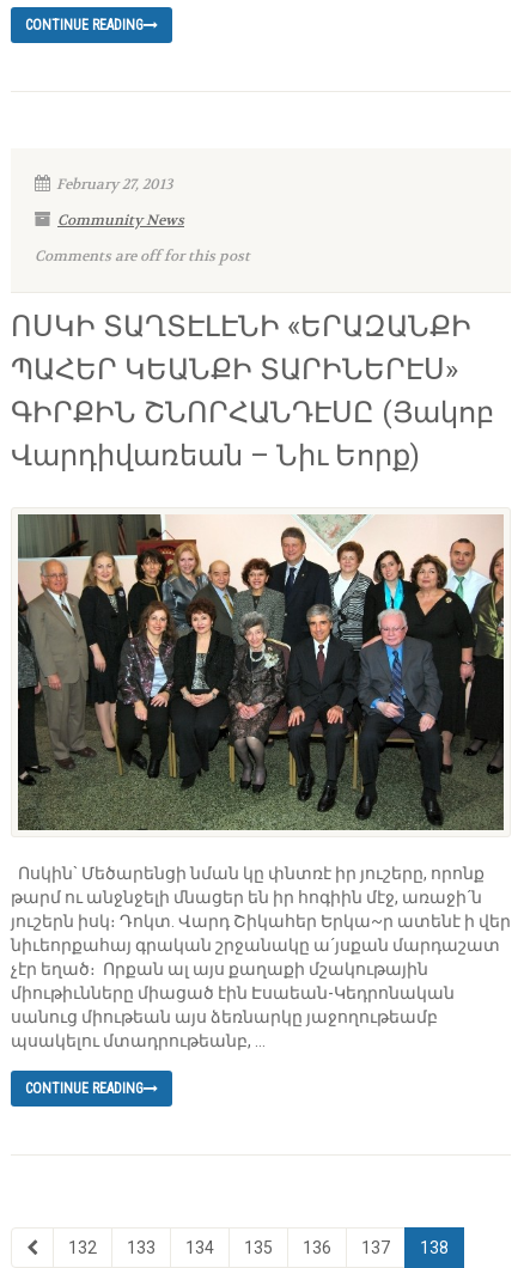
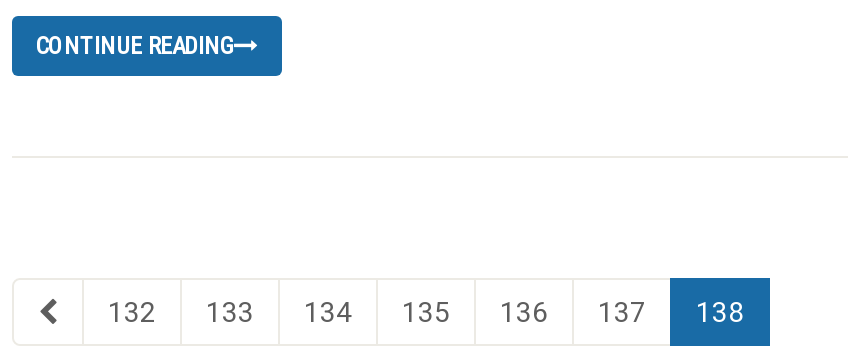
[11,174,494,472] February 27, 2013 | Community News | Comments are off for this post | ՈՍԿԻ ՏԱՂՏԷԼԷՆԻ «ԵՐԱԶԱՆՔԻ | ՊԱՀԵՐ ԿԵԱՆՔԻ ՏԱՐԻՆԵՐԷՍ» | ԳԻՐՔԻՆ ՇՆՈՐՀԱՆԴԷՍԸ (Յակոբ | Վարդիվառեան – Նիւ Եորք) -> none
[11,513,511,1097] [image] | Ոսկին` Մեծարենցի նման կը փնտռէ իր յուշերը, որոնք | թարմ ու անջնջելի մնացեր են իր հոգիին մէջ, առաջի´ն | յուշերն իսկ։ Դոկտ. Վարդ Շիկահեր Երկա~ր ատենէ ի վեր | նիւեորքահայ գրական շրջանակը ա´յսքան մարդաշատ | չէր եղած։ Որքան ալ այս քաղաքի մշակութային | միութիւնները միացած էին Էսաեան-Կեդրոնական | սանուց միութեան այս ձեռնարկը յաջողութեամբ | պսակելու մտադրութեանբ, … | CONTINUE READING -> none

